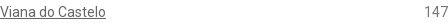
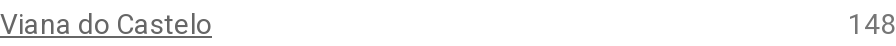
[424,4,448,20] 147 -> [848,8,896,40] 148

